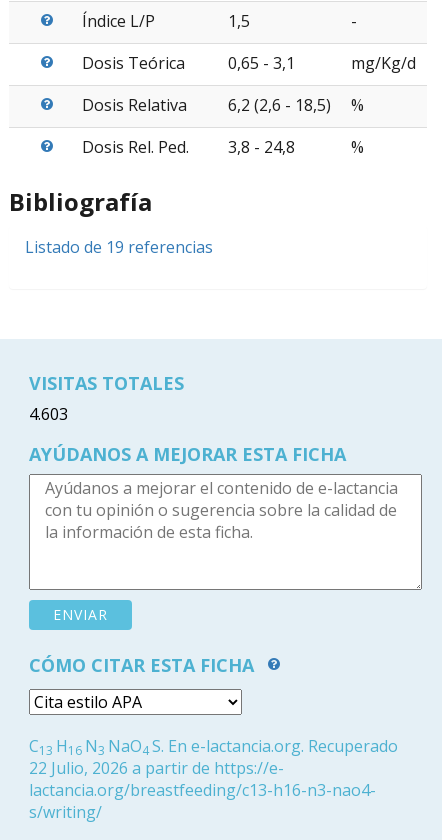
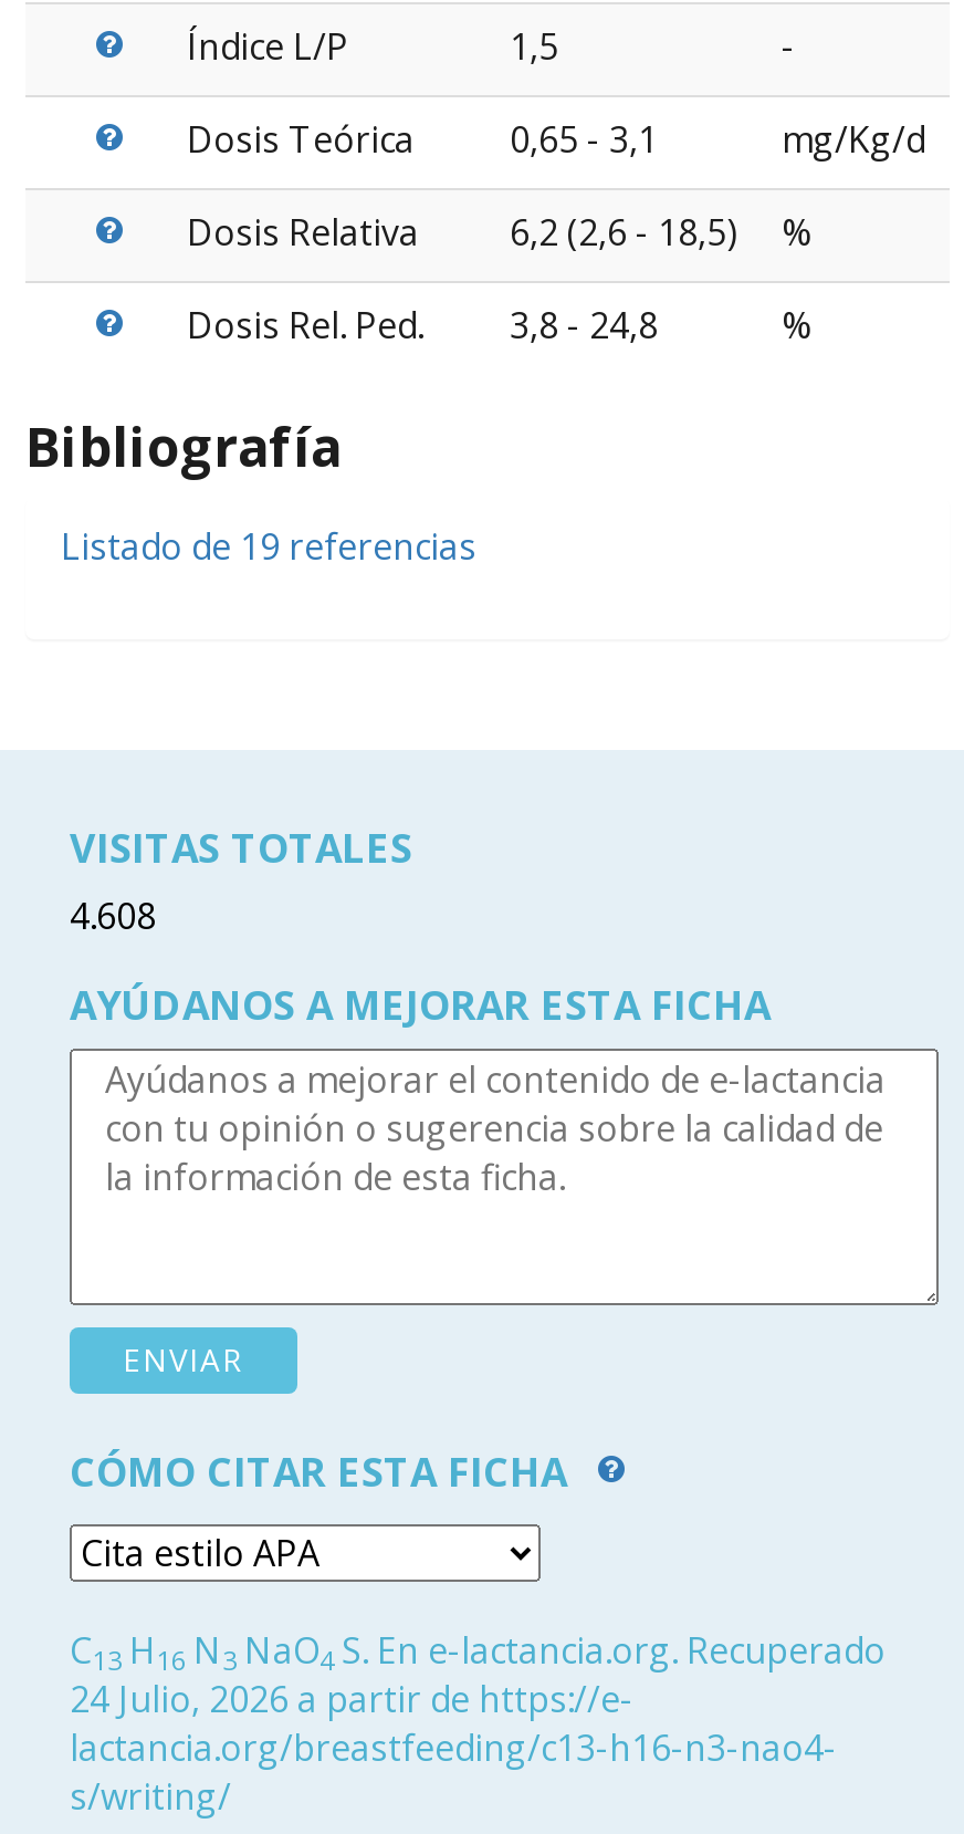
[29,403,68,425] 4.603 -> [70,892,156,940] 4.608
[29,757,284,779] 22 Julio, 2026 a partir de https://e- -> [70,1675,633,1723] 24 Julio, 2026 a partir de https://e-

